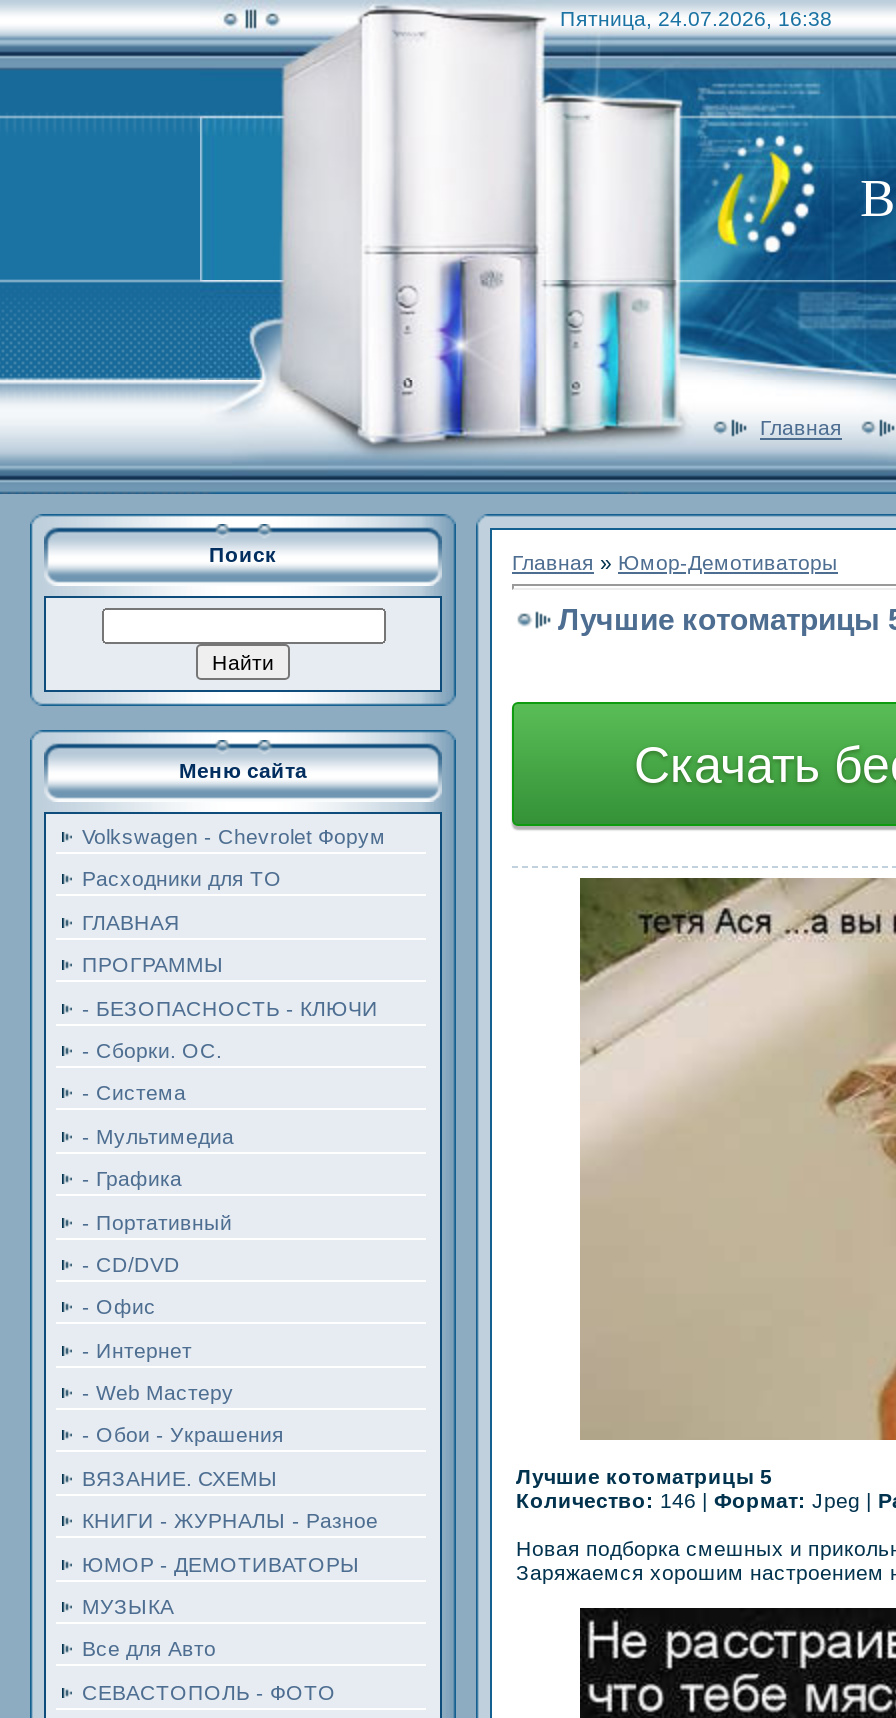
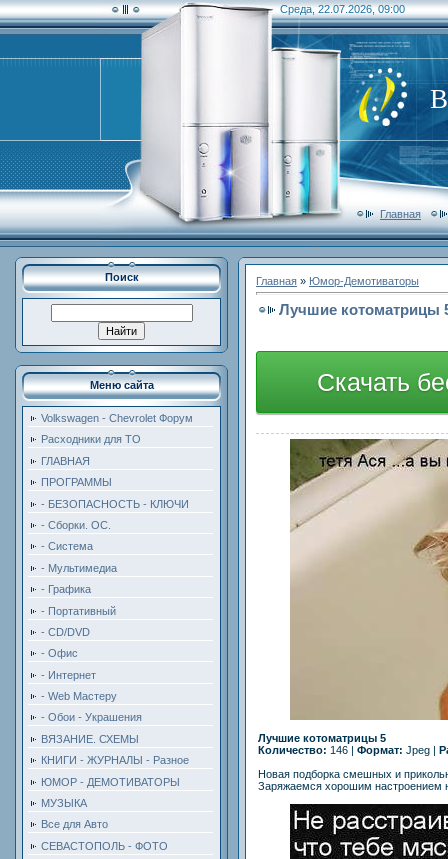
[560,6,832,30] Пятница, 24.07.2026, 16:38 -> [280,3,405,15] Среда, 22.07.2026, 09:00

